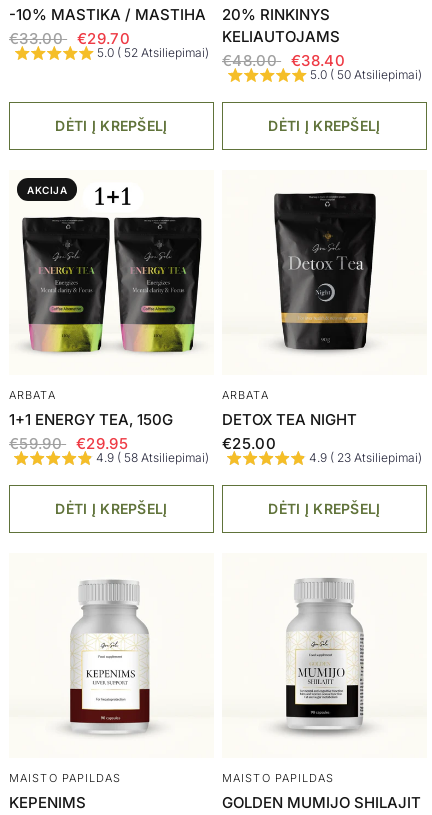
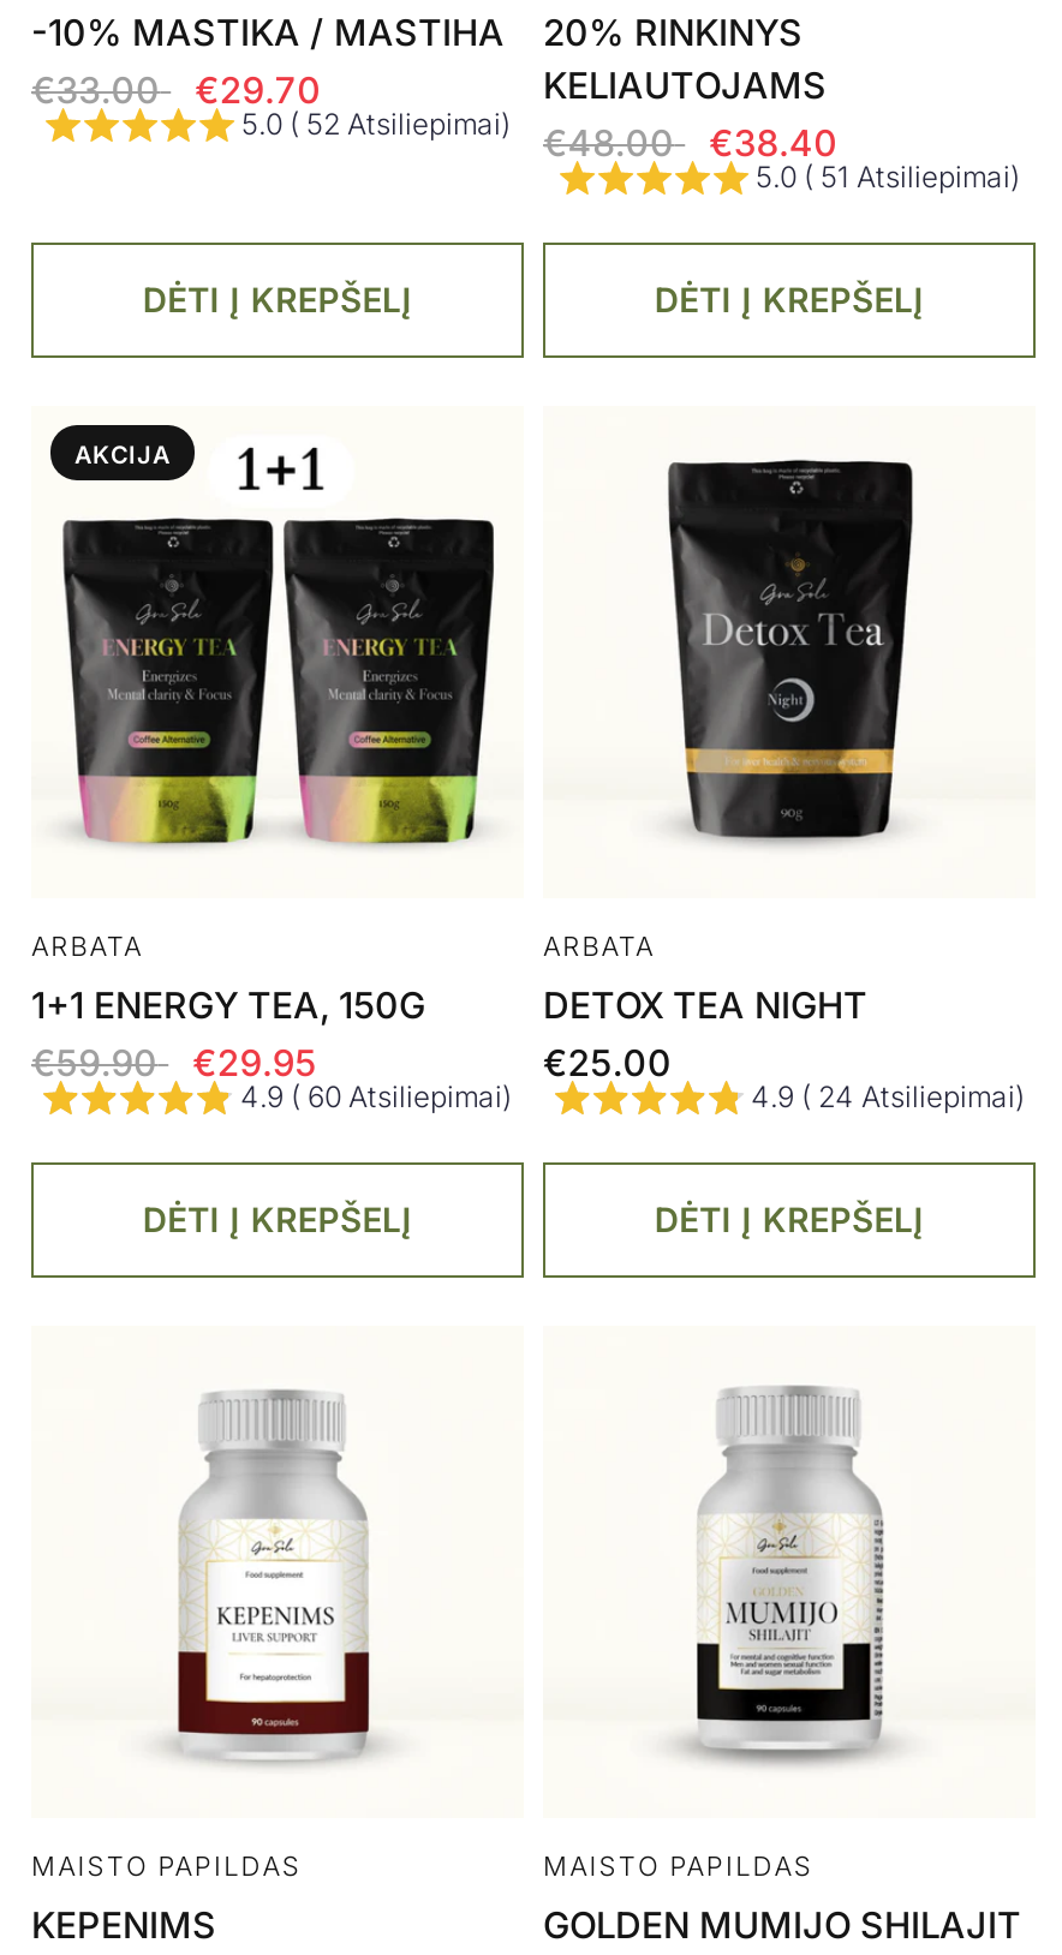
[309,67,421,82] 5.0 ( 50 Atsiliepimai) -> [756,159,1020,195] 5.0 ( 51 Atsiliepimai)
[96,450,209,465] 4.9 ( 58 Atsiliepimai) -> [240,1079,512,1115] 4.9 ( 60 Atsiliepimai)
[309,450,422,465] 4.9 ( 23 Atsiliepimai) -> [751,1079,1025,1115] 4.9 ( 24 Atsiliepimai)

